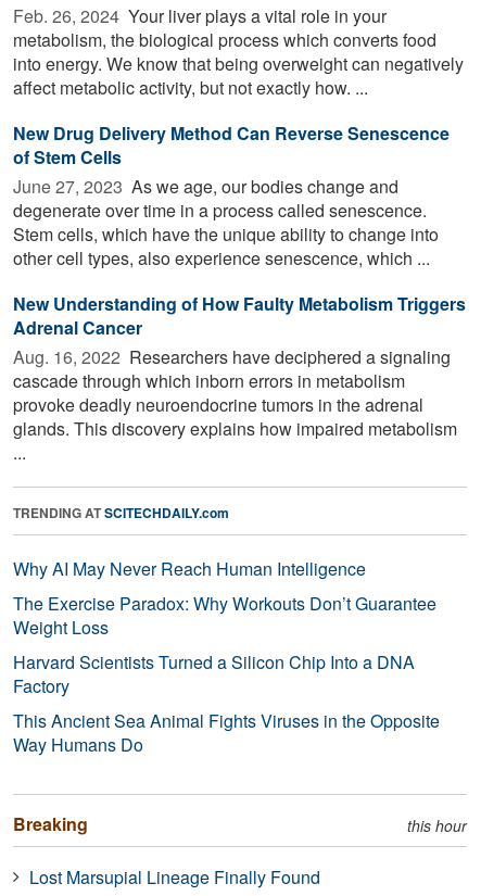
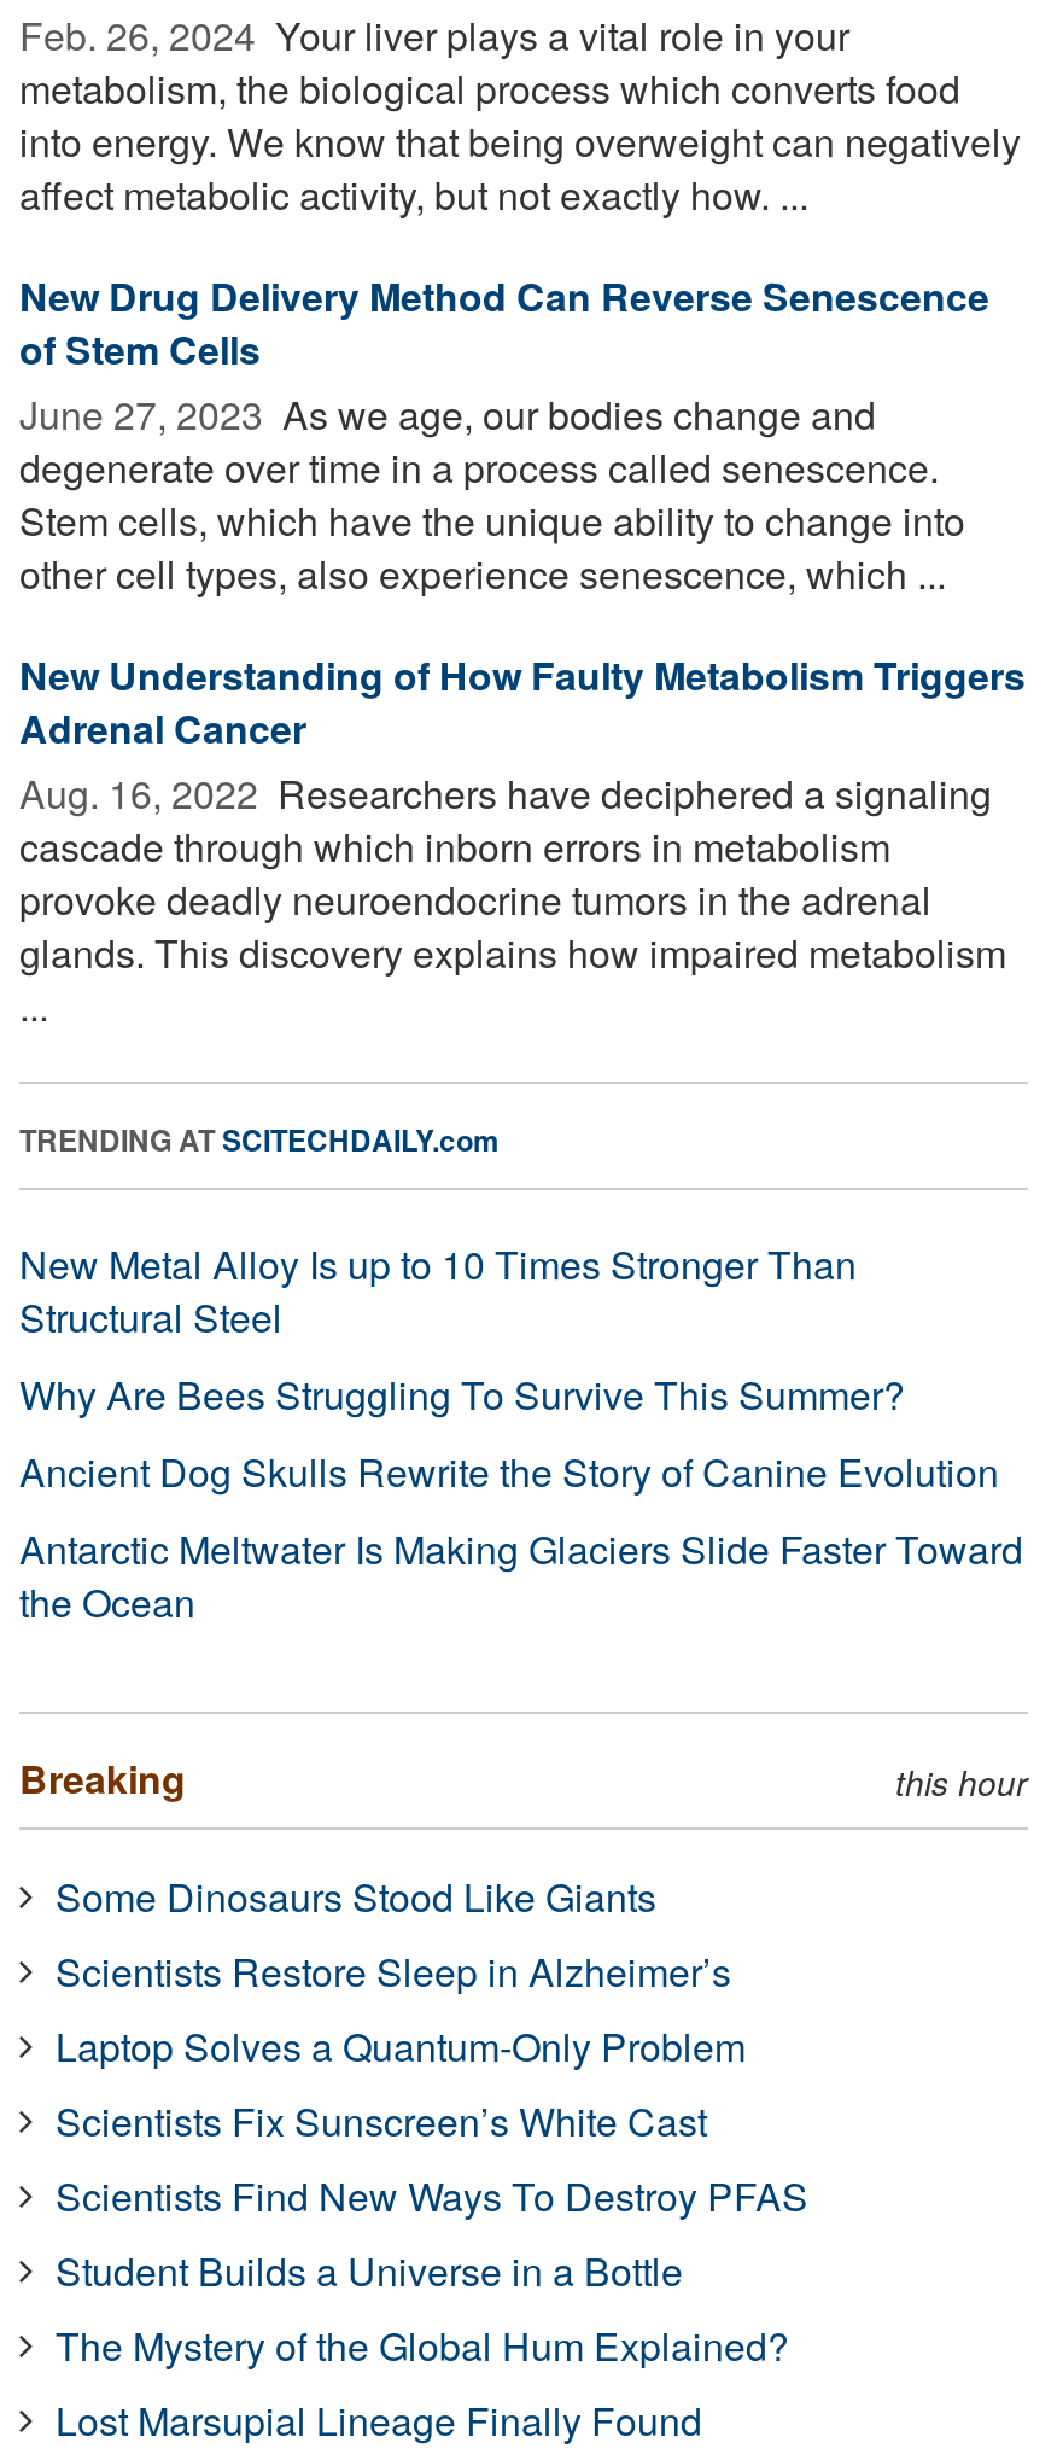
[13,556,440,757] Why AI May Never Reach Human Intelligence | The Exercise Paradox: Why Workouts Don’t Guarantee | Weight Loss | Harvard Scientists Turned a Silicon Chip Into a DNA | Factory | This Ancient Sea Animal Fights Viruses in the Opposite | Way Humans Do -> [19,1236,1023,1629] New Metal Alloy Is up to 10 Times Stronger Than | Structural Steel | Why Are Bees Struggling To Survive This Summer? | Ancient Dog Skulls Rewrite the Story of Canine Evolution | Antarctic Meltwater Is Making Glaciers Slide Faster Toward | the Ocean
moved [13,811,467,836] -> [19,1750,1028,1805]: Breaking | this hour
none -> [56,1868,808,2373] Some Dinosaurs Stood Like Giants | Scientists Restore Sleep in Alzheimer’s | Laptop Solves a Quantum-Only Problem | Scientists Fix Sunscreen’s White Cast | Scientists Find New Ways To Destroy PFAS | Student Builds a Universe in a Bottle | The Mystery of the Global Hum Explained?

